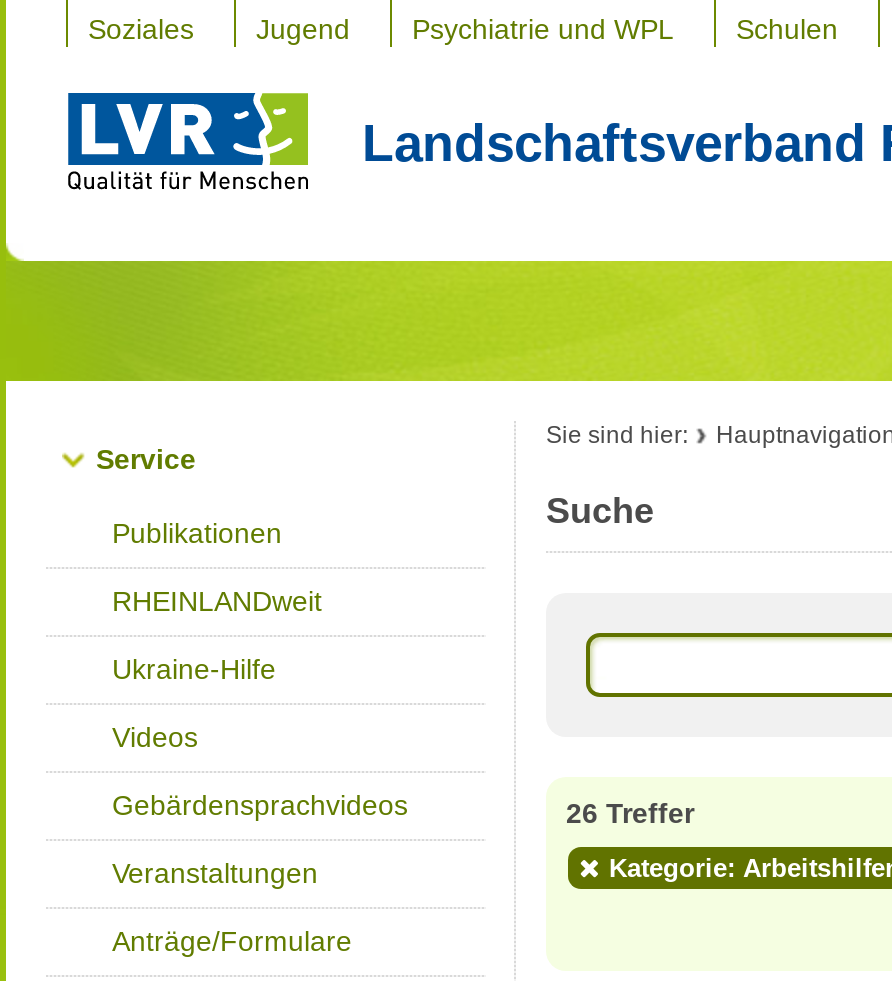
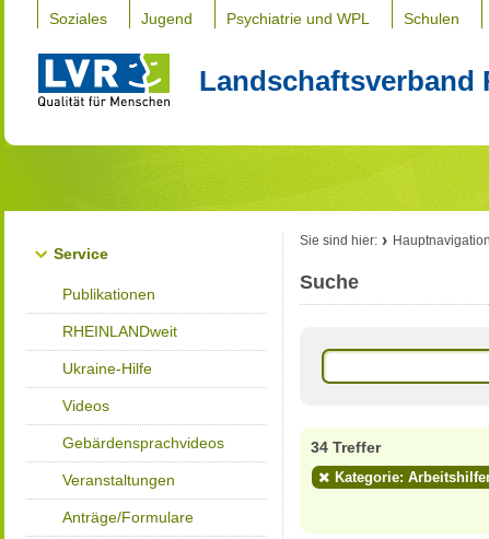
[566,797,694,829] 26 Treffer -> [311,438,381,456] 34 Treffer

